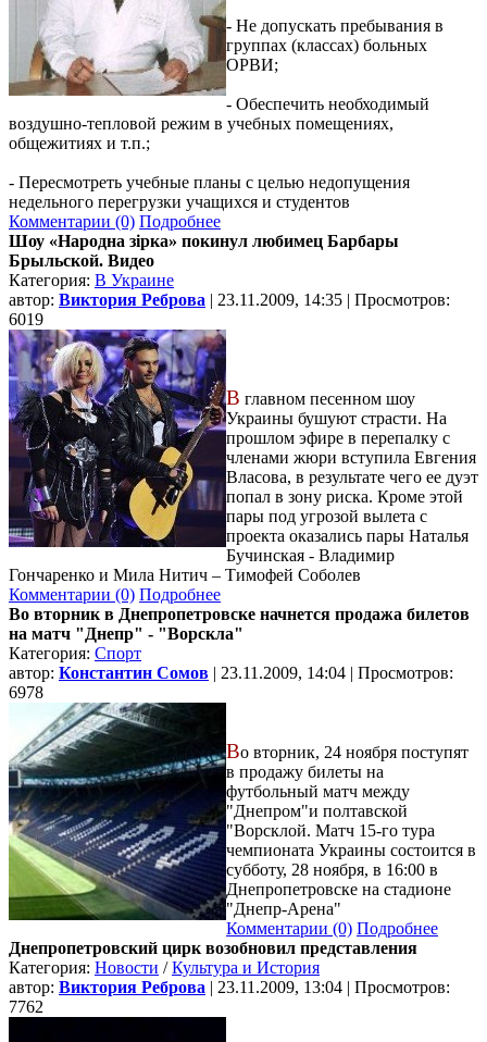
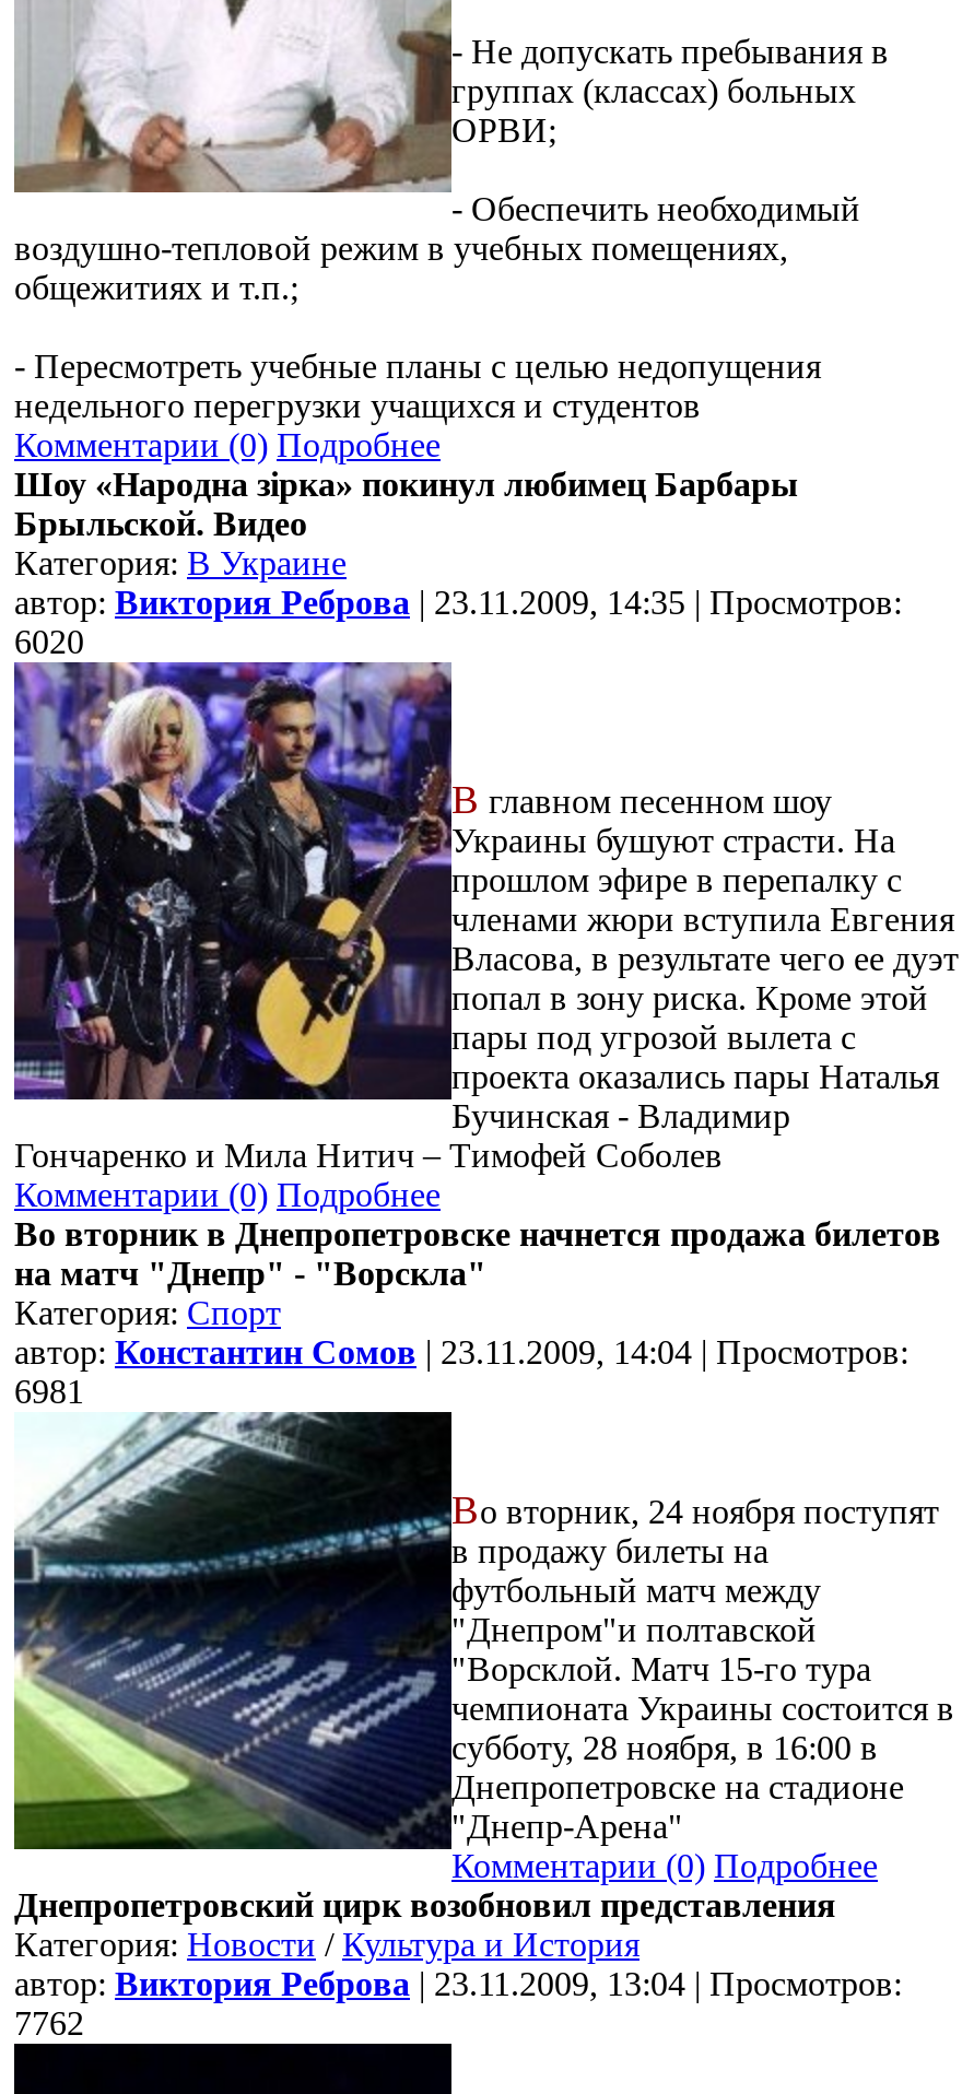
[9,310,43,328] 6019 -> [14,623,84,660] 6020
[9,683,43,701] 6978 -> [14,1372,84,1410] 6981

